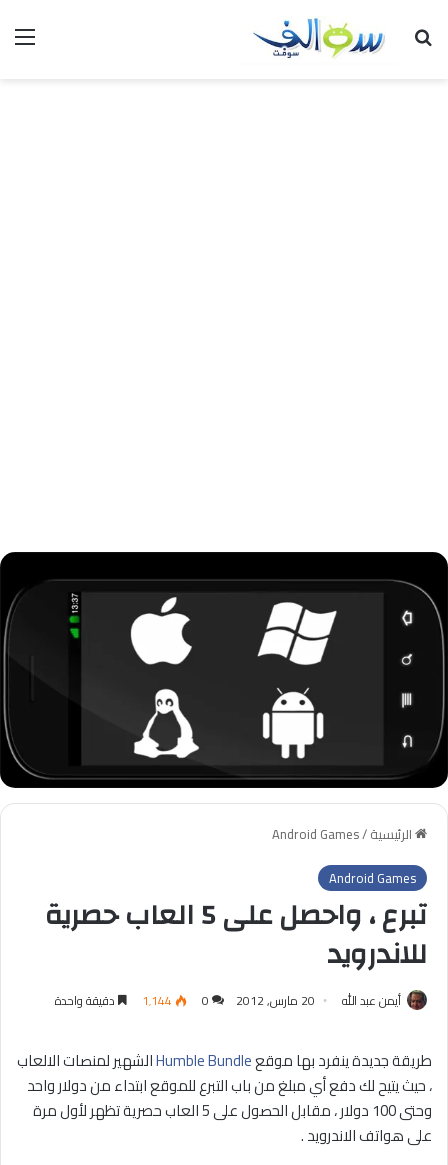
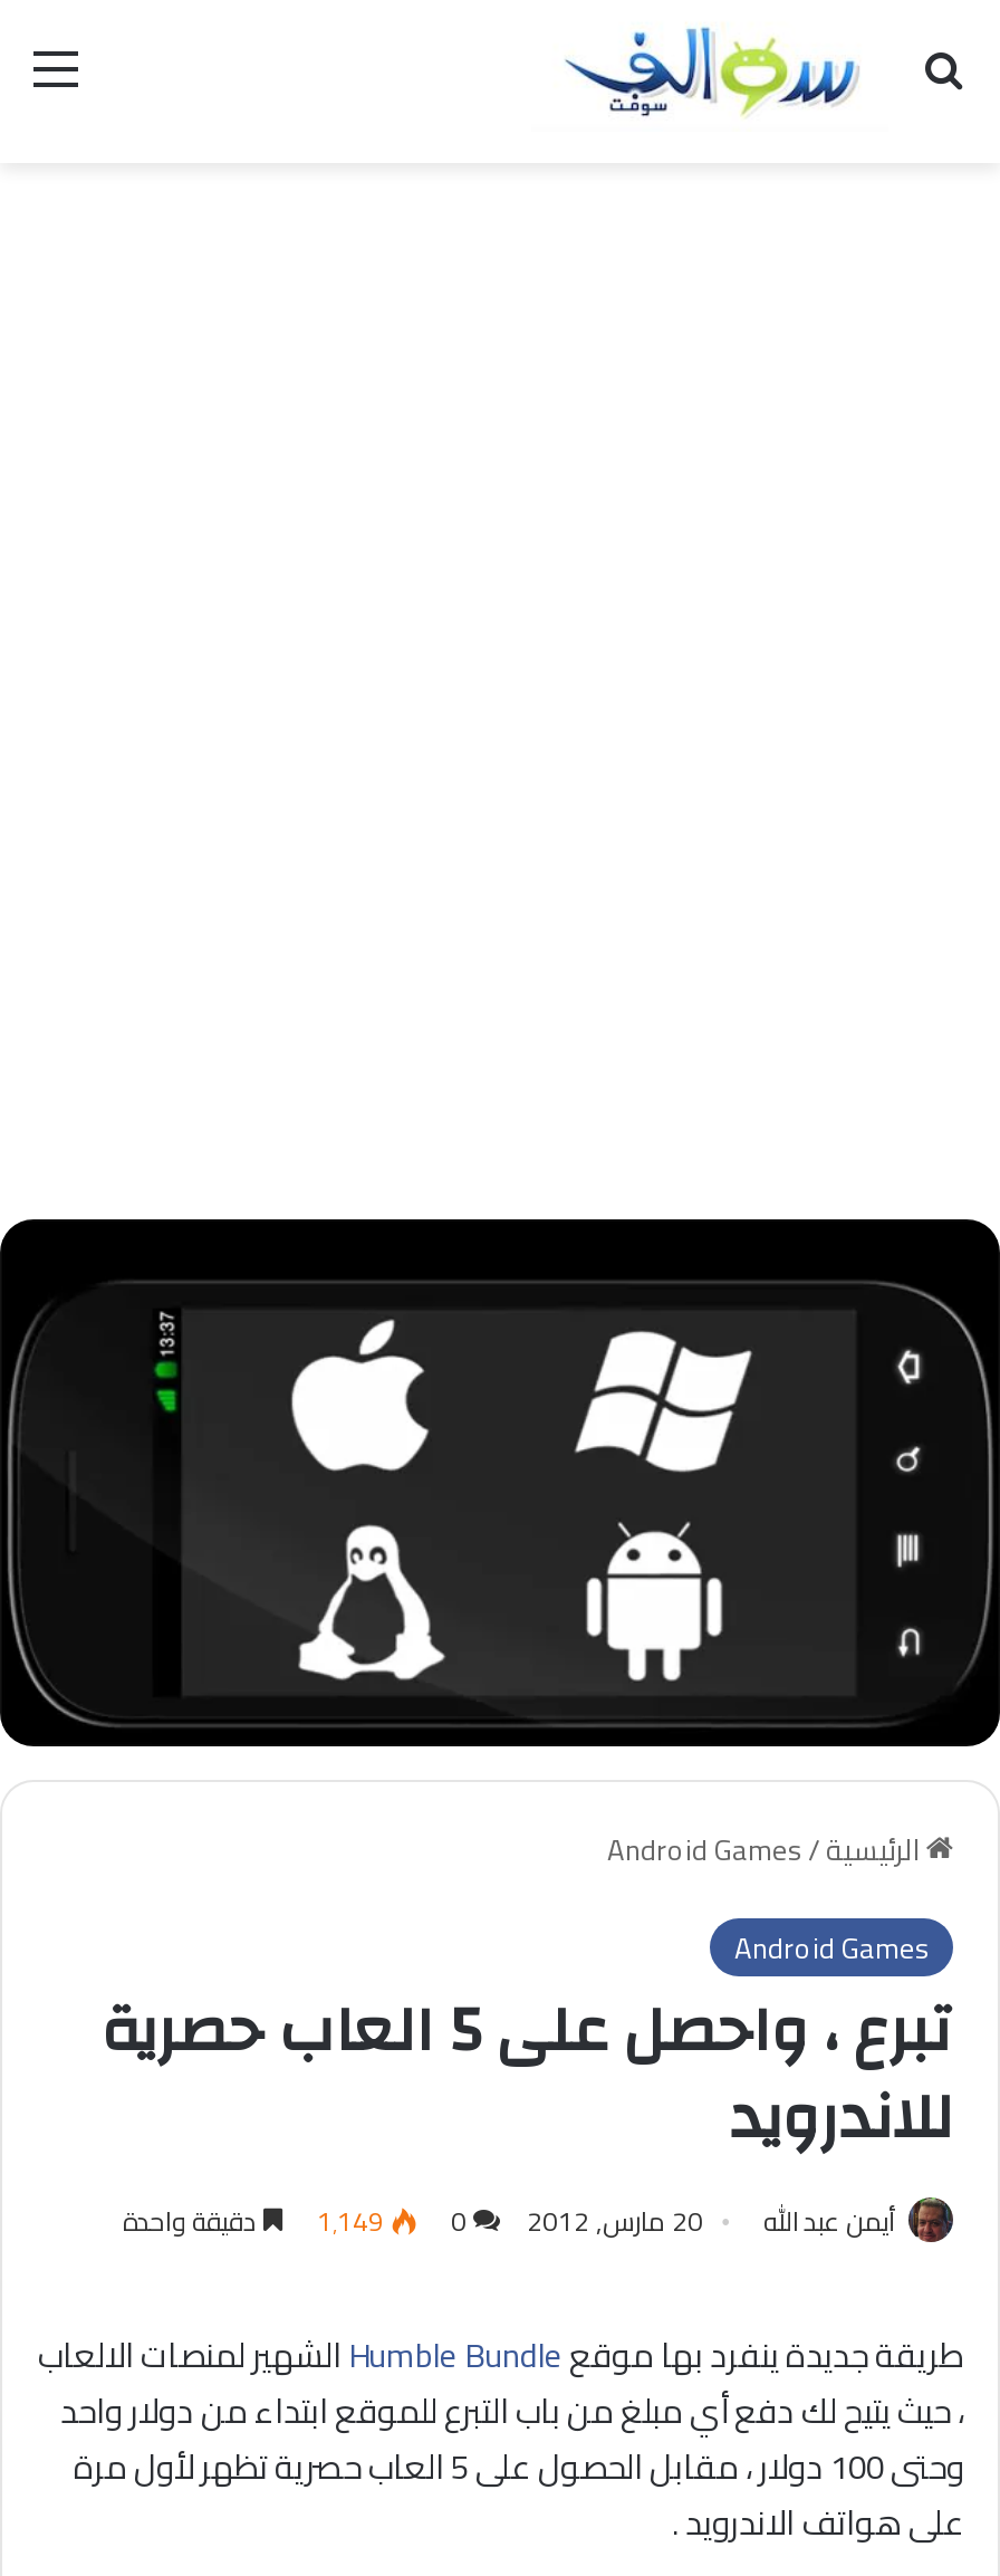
[55,989,209,1012] 0 1٬144 دقيقة واحدة -> [123,2195,467,2247] 0 1٬149 دقيقة واحدة

